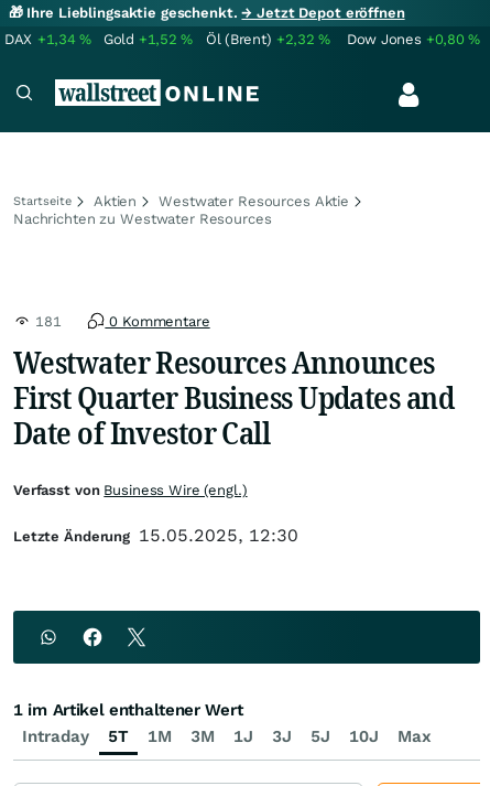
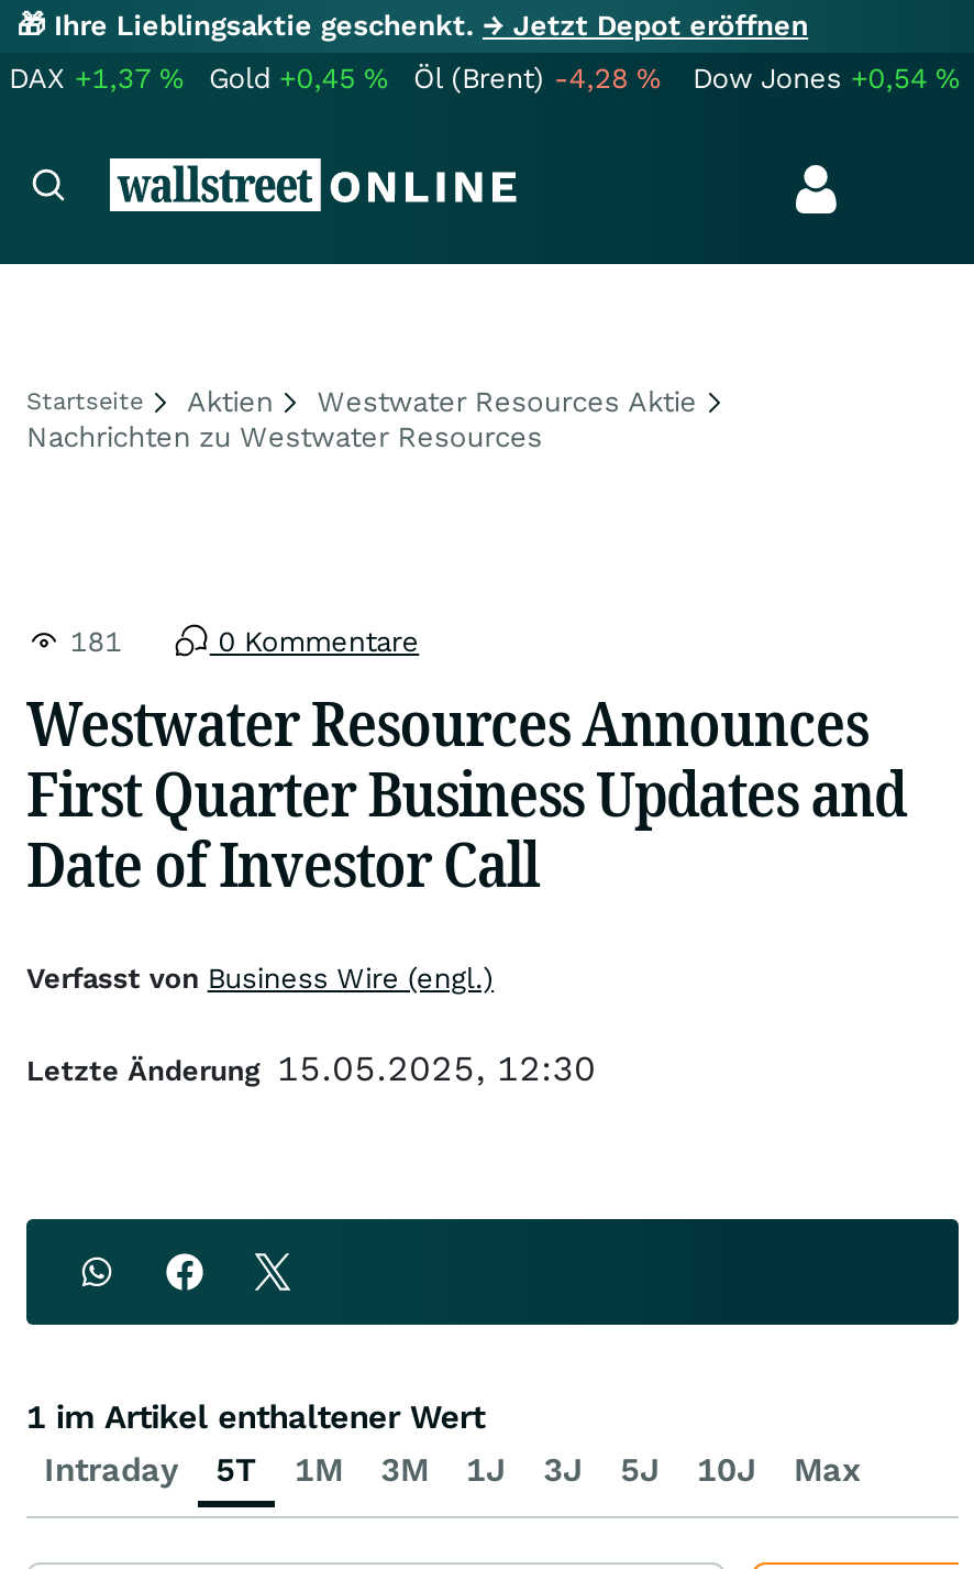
[4,31,92,47] DAX +1,34% -> [9,62,183,95] DAX +1,37%
[104,31,193,47] Gold +1,52% -> [209,62,387,95] Gold +0,45%
[206,31,331,47] Öl (Brent) +2,32% -> [413,62,660,95] Öl (Brent) -4,28%
[347,31,480,47] Dow Jones +0,80% -> [693,62,959,95] Dow Jones +0,54%

